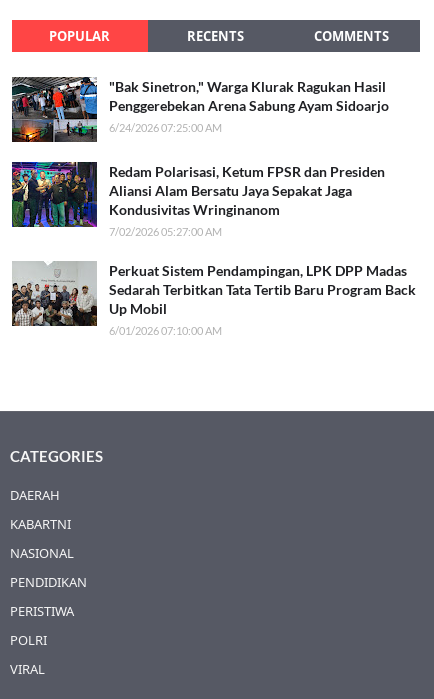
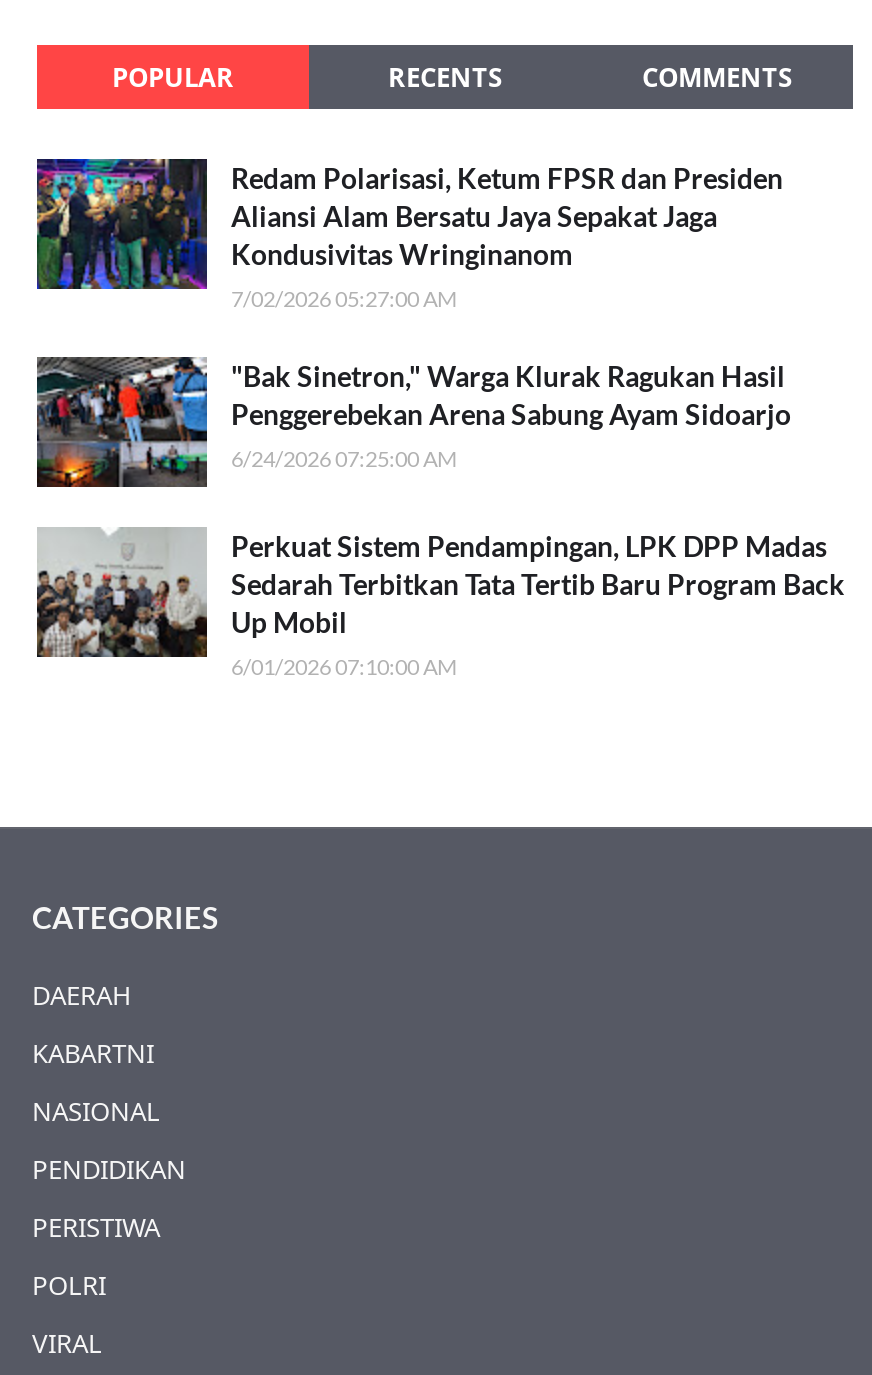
moved [11,76,389,143] -> [35,355,791,489]: [image] | "Bak Sinetron," Warga Klurak Ragukan Hasil | Penggerebekan Arena Sabung Ayam Sidoarjo | 6/24/2026 07:25:00 AM
moved [10,160,385,238] -> [33,155,783,311]: [image] | Redam Polarisasi, Ketum FPSR dan Presiden | Aliansi Alam Bersatu Jaya Sepakat Jaga | Kondusivitas Wringinanom | 7/02/2026 05:27:00 AM

